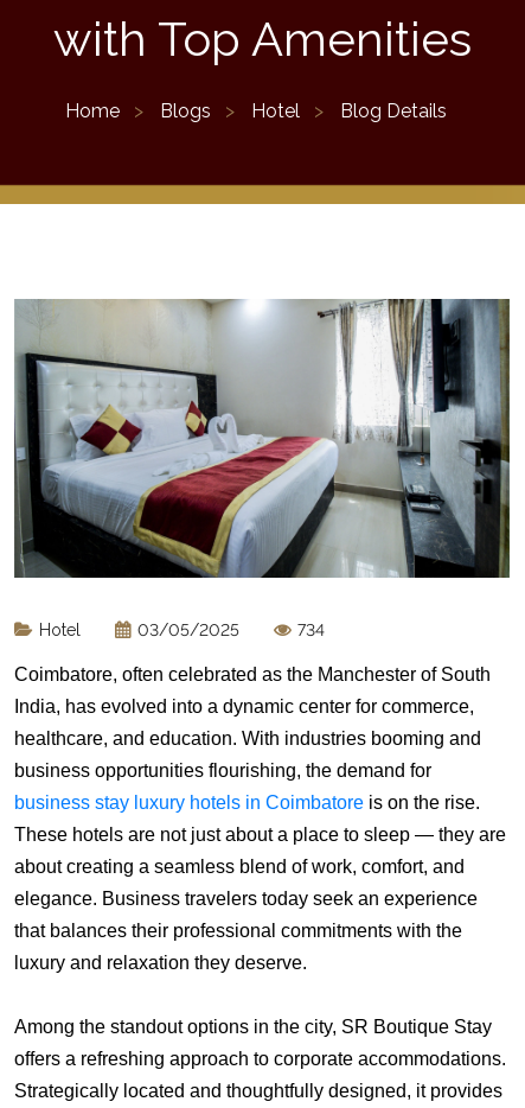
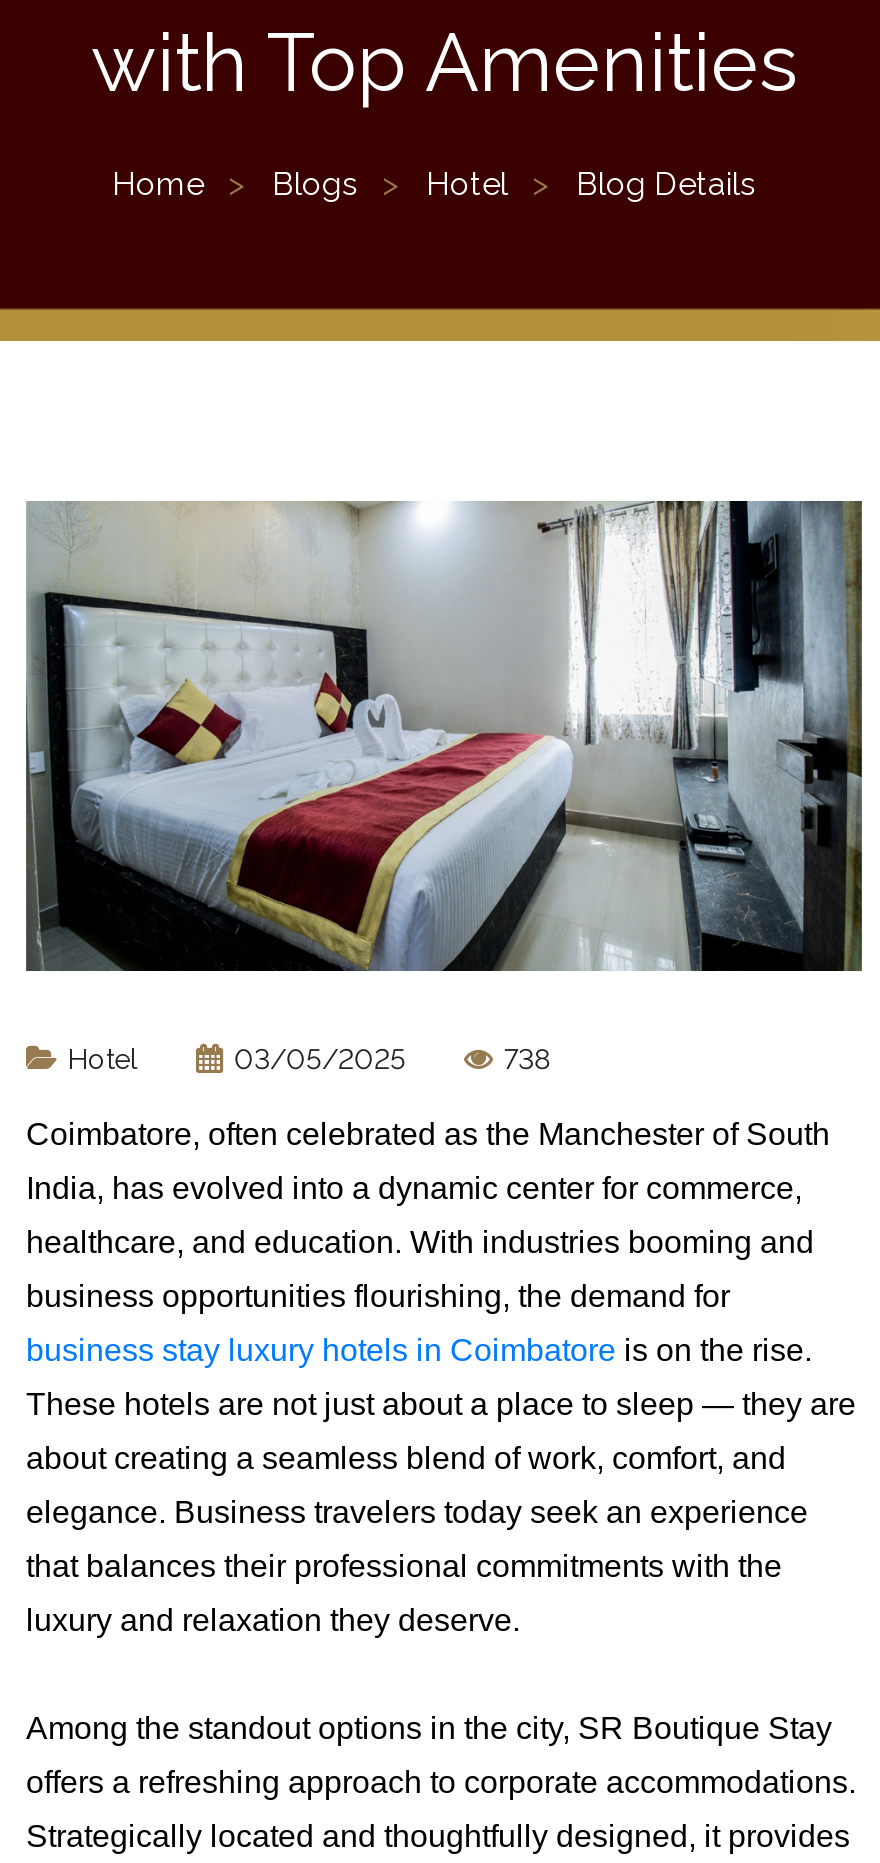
[293,621,325,640] 734 -> [496,1043,550,1075] 738

